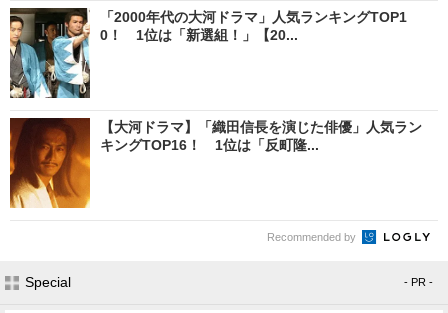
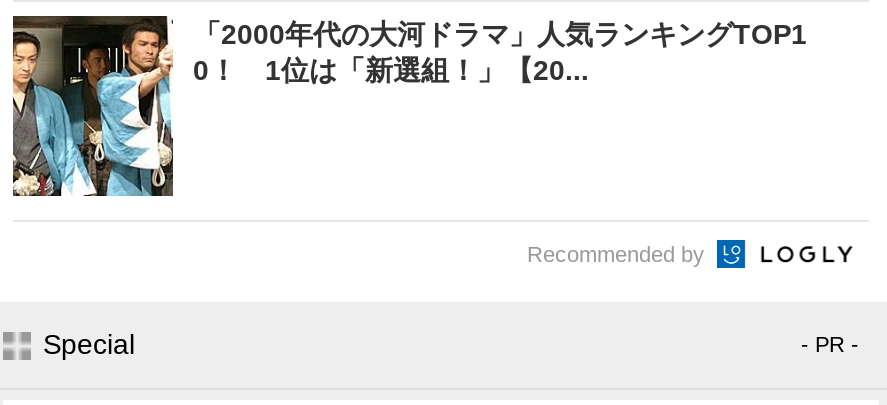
[9,118,422,209] [image] | 【大河ドラマ】「織田信長を演じた俳優」人気ラン | キングTOP16！ 1位は「反町隆... -> none

